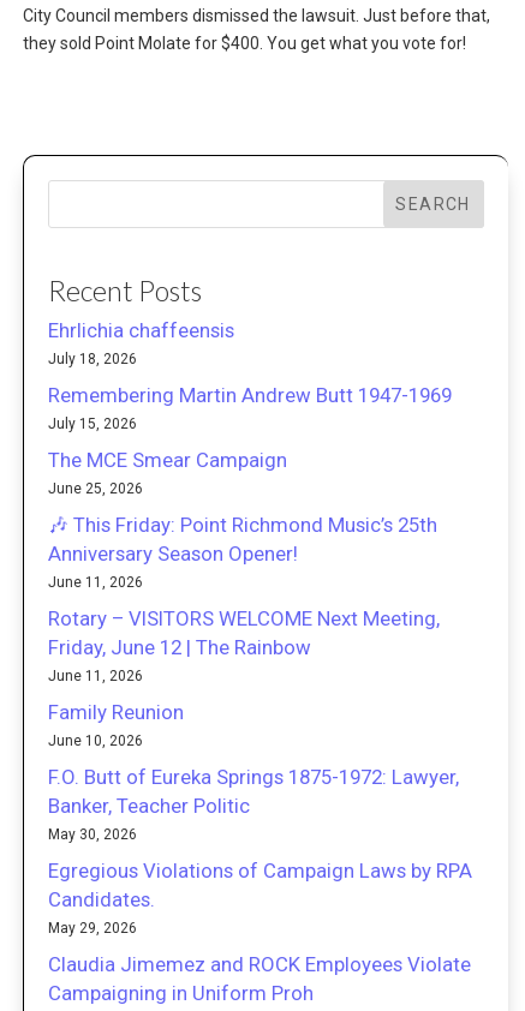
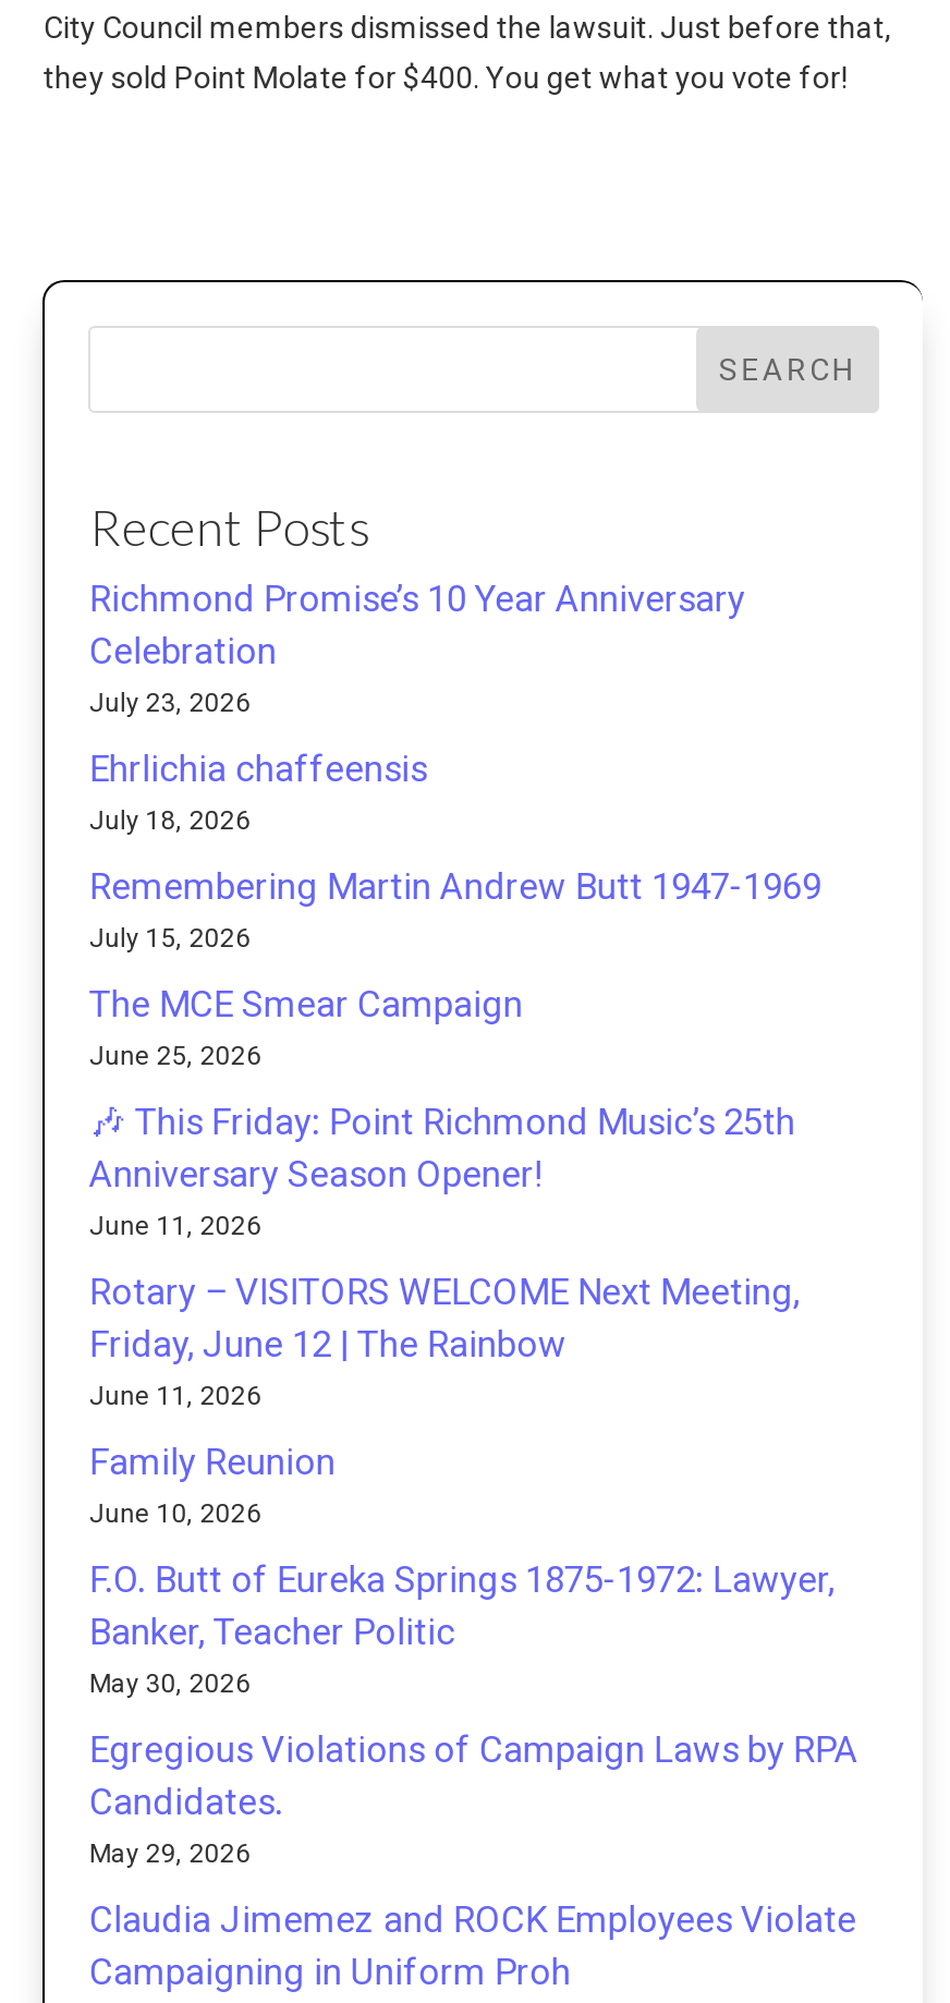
none -> [89,577,745,719] Richmond Promise’s 10 Year Anniversary | Celebration | July 23, 2026

